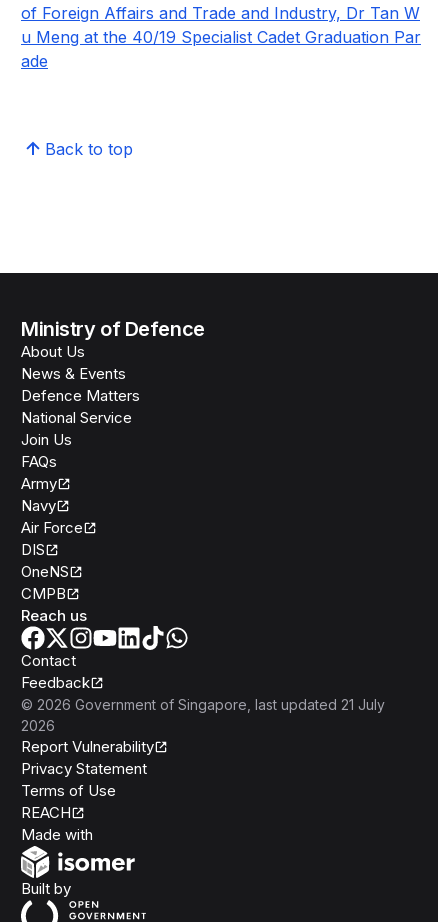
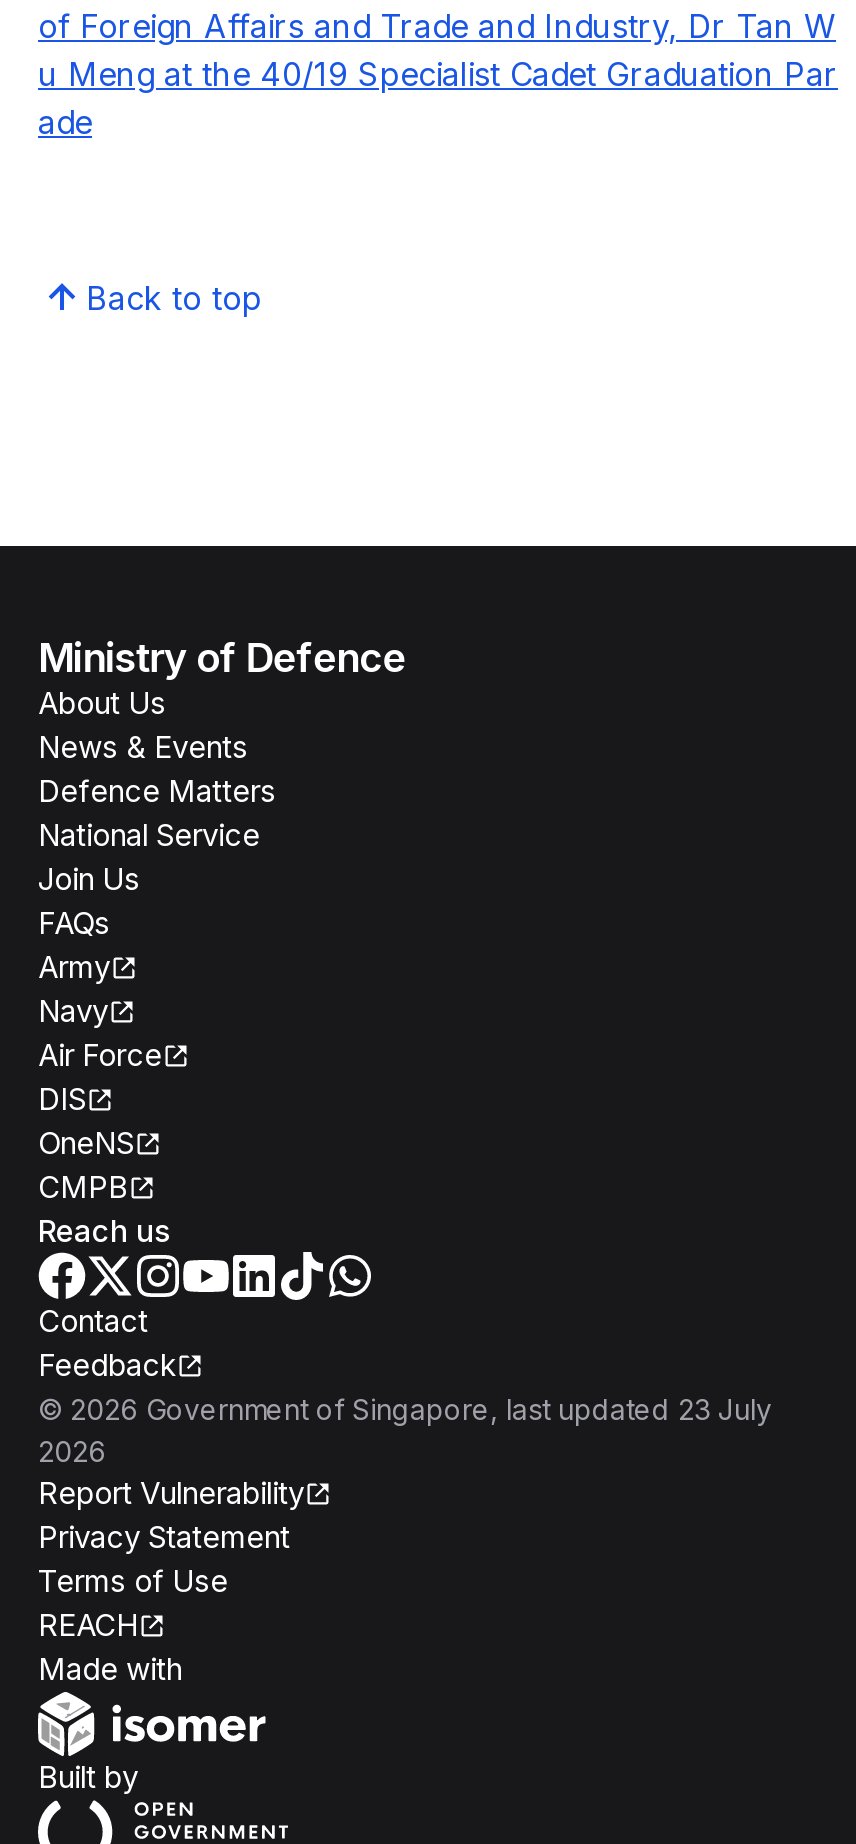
[21,696,385,713] © 2026 Government of Singapore, last updated 21 July -> [38,1391,772,1425] © 2026 Government of Singapore, last updated 23 July

